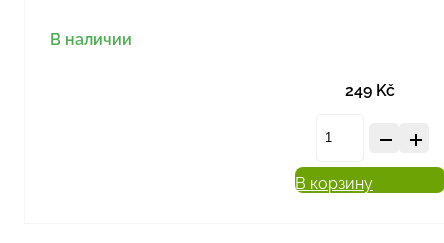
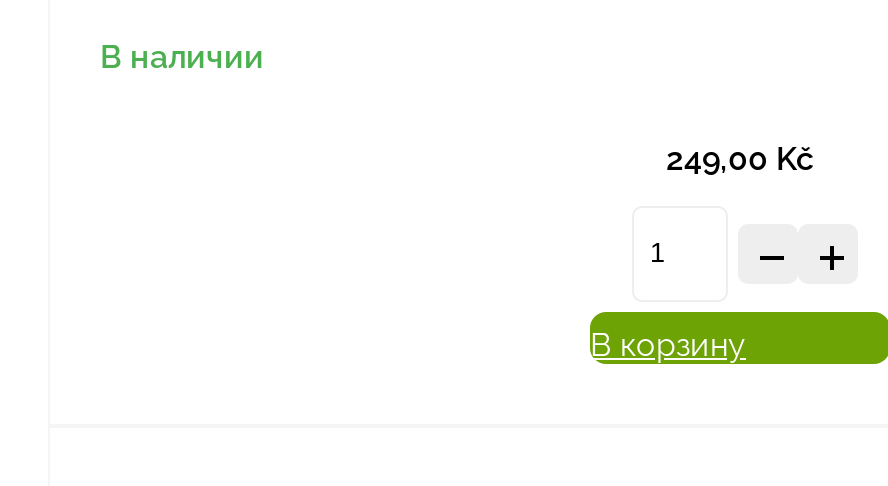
[345,81,395,100] 249 Kč -> [666,139,814,177] 249,00 Kč

